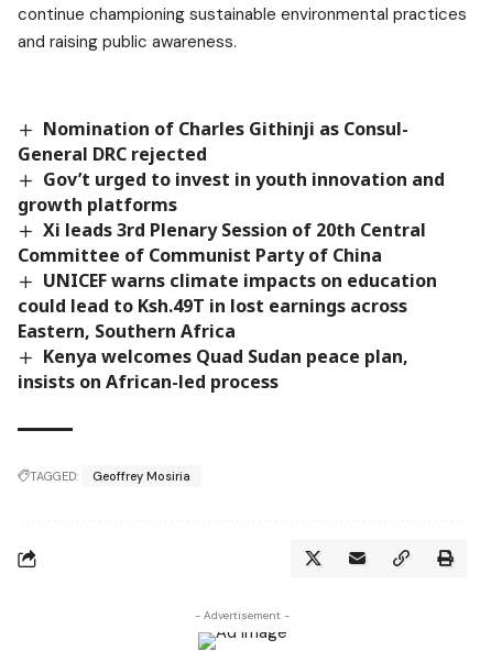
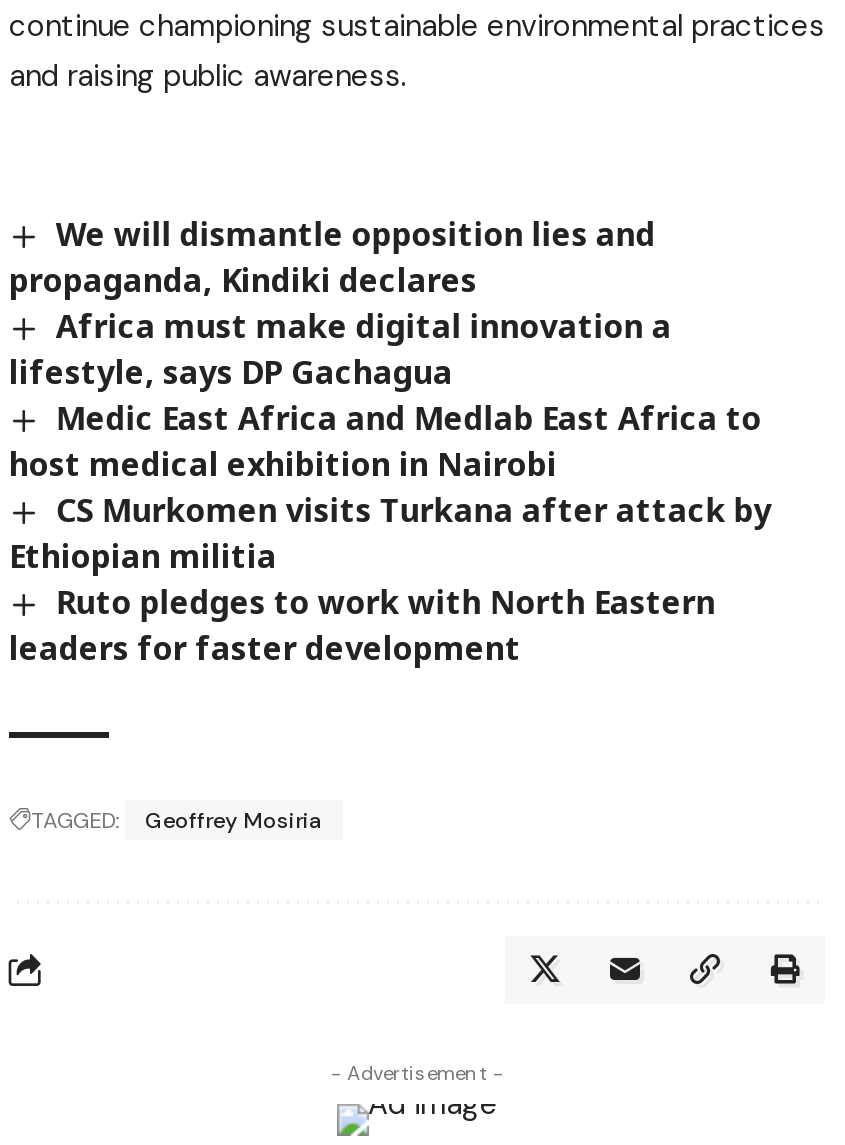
[18,116,445,394] Nomination of Charles Githinji as Consul- | General DRC rejected | Gov’t urged to invest in youth innovation and | growth platforms | Xi leads 3rd Plenary Session of 20th Central | Committee of Communist Party of China | UNICEF warns climate impacts on education | could lead to Ksh.49T in lost earnings across | Eastern, Southern Africa | Kenya welcomes Quad Sudan peace plan, | insists on African-led process -> [9,211,772,670] We will dismantle opposition lies and | propaganda, Kindiki declares | Africa must make digital innovation a | lifestyle, says DP Gachagua | Medic East Africa and Medlab East Africa to | host medical exhibition in Nairobi | CS Murkomen visits Turkana after attack by | Ethiopian militia | Ruto pledges to work with North Eastern | leaders for faster development

